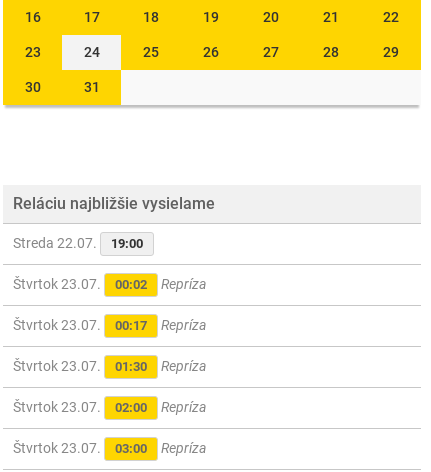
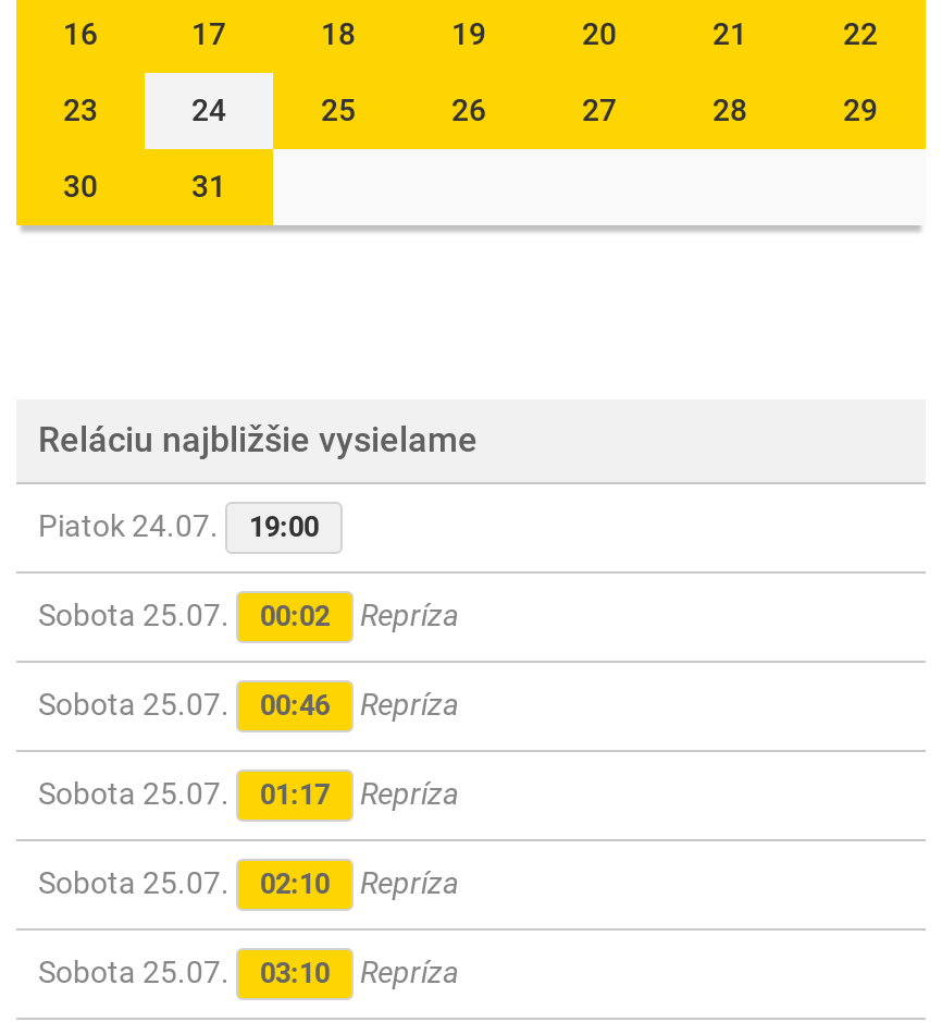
[13,235,143,251] Streda 22.07. 19:00 -> [38,508,319,543] Piatok 24.07. 19:00
[13,276,206,292] Štvrtok 23.07. 00:02 Repríza -> [38,598,458,633] Sobota 25.07. 00:02 Repríza
[13,317,147,333] Štvrtok 23.07. | 00:17 -> [38,687,330,722] Sobota 25.07. | 00:46
[13,358,147,374] Štvrtok 23.07. | 01:30 -> [38,776,330,811] Sobota 25.07. | 01:17
[13,399,147,415] Štvrtok 23.07. | 02:00 -> [38,865,330,900] Sobota 25.07. | 02:10
[13,440,147,456] Štvrtok 23.07. | 03:00 -> [38,955,330,990] Sobota 25.07. | 03:10

